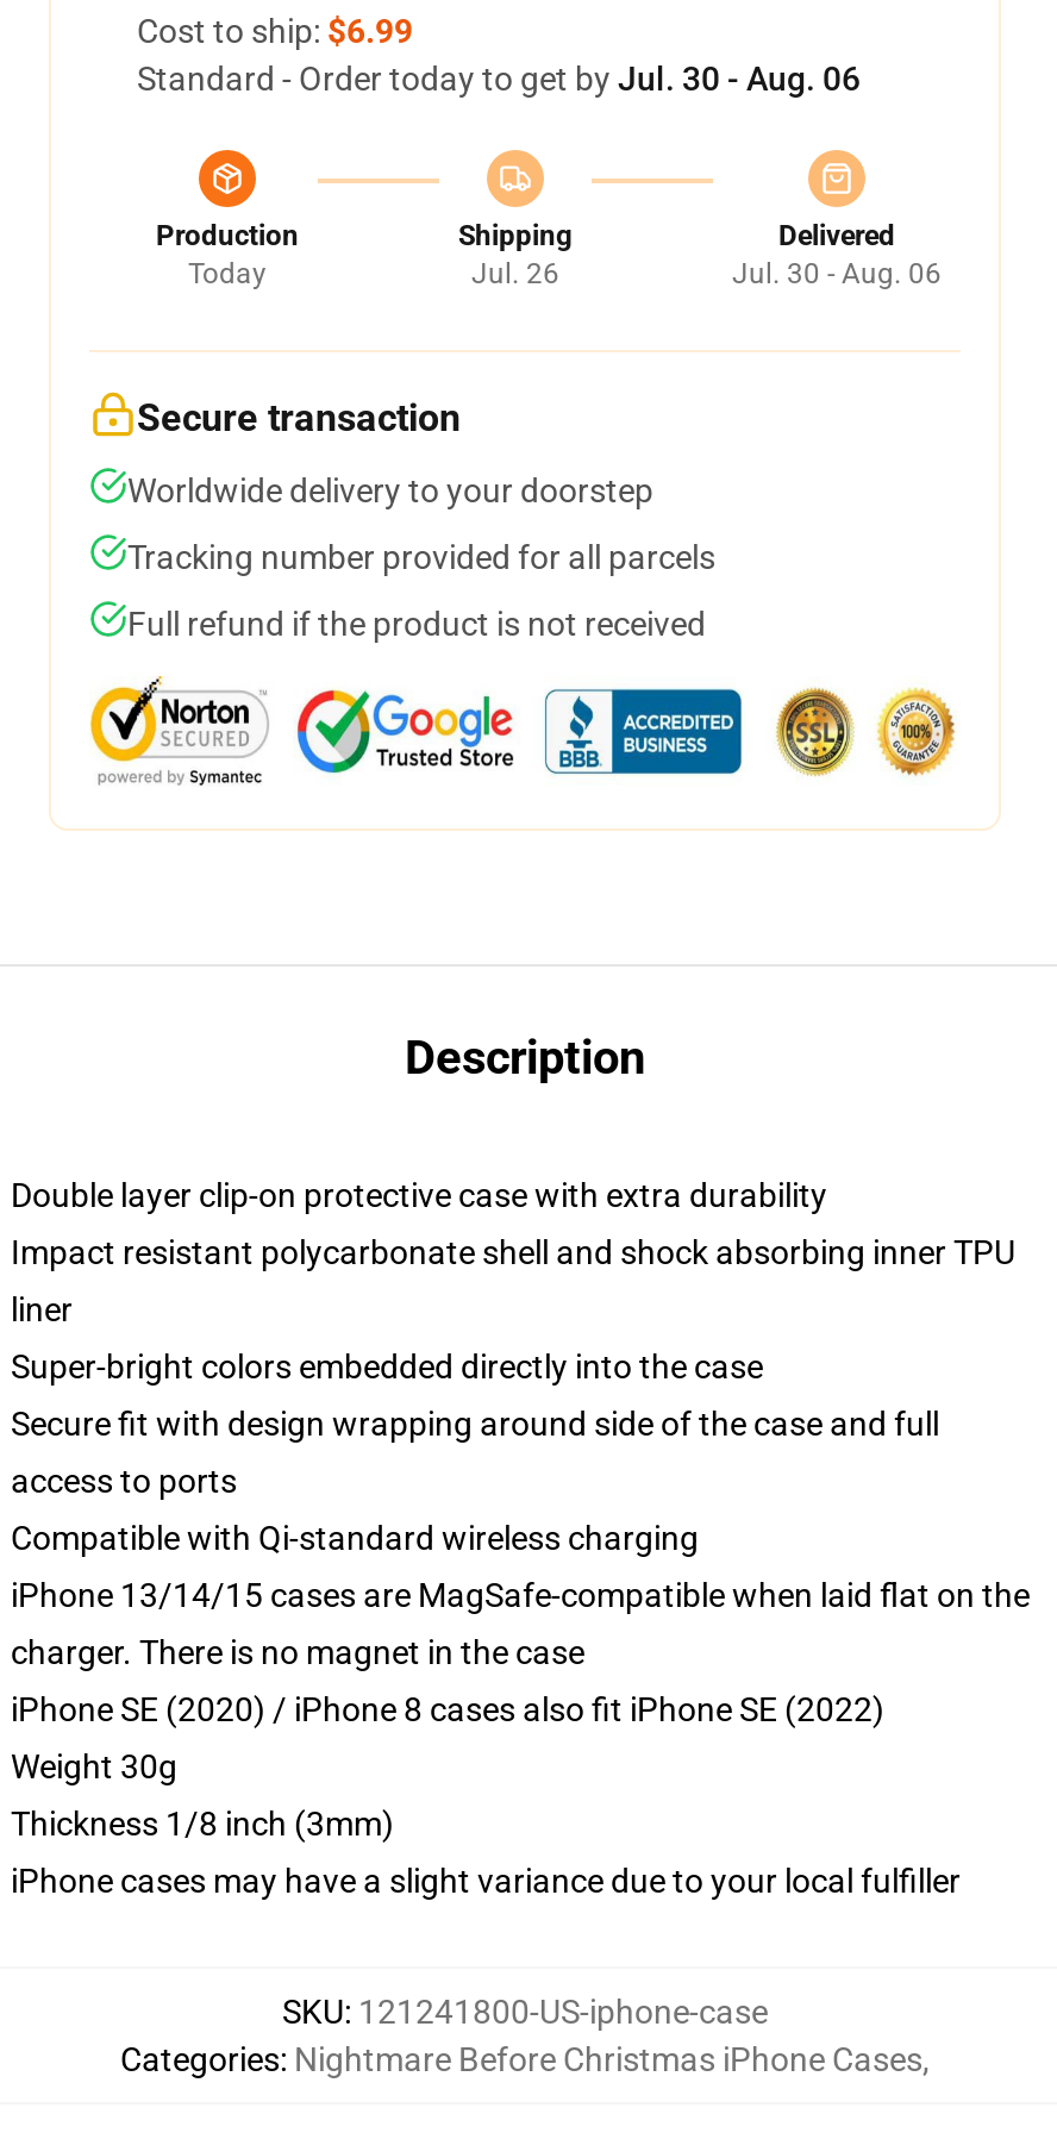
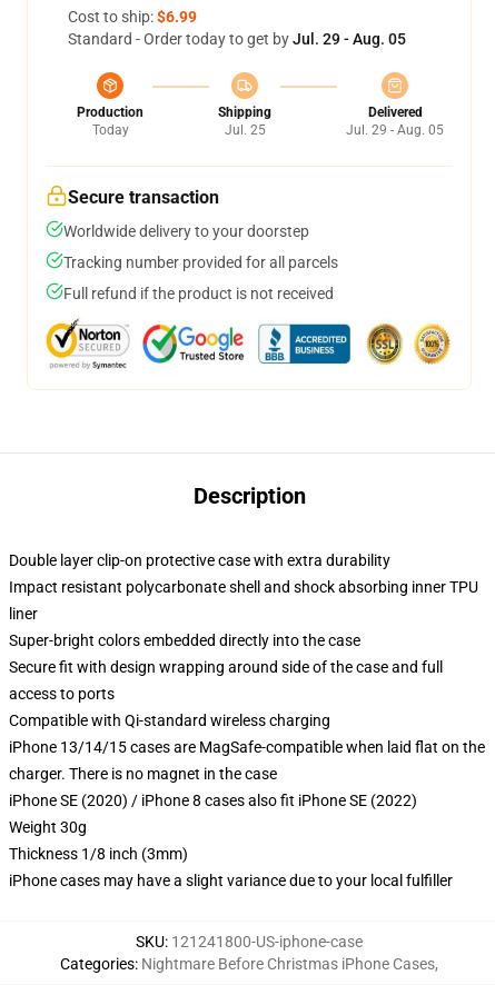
[137,60,861,98] Standard - Order today to get by Jul. 30 - Aug. 06 -> [68,30,406,48] Standard - Order today to get by Jul. 29 - Aug. 05
[471,257,559,290] Jul. 26 -> [224,122,265,138] Jul. 25
[732,257,942,290] Jul. 30 - Aug. 06 -> [346,122,444,138] Jul. 29 - Aug. 05

